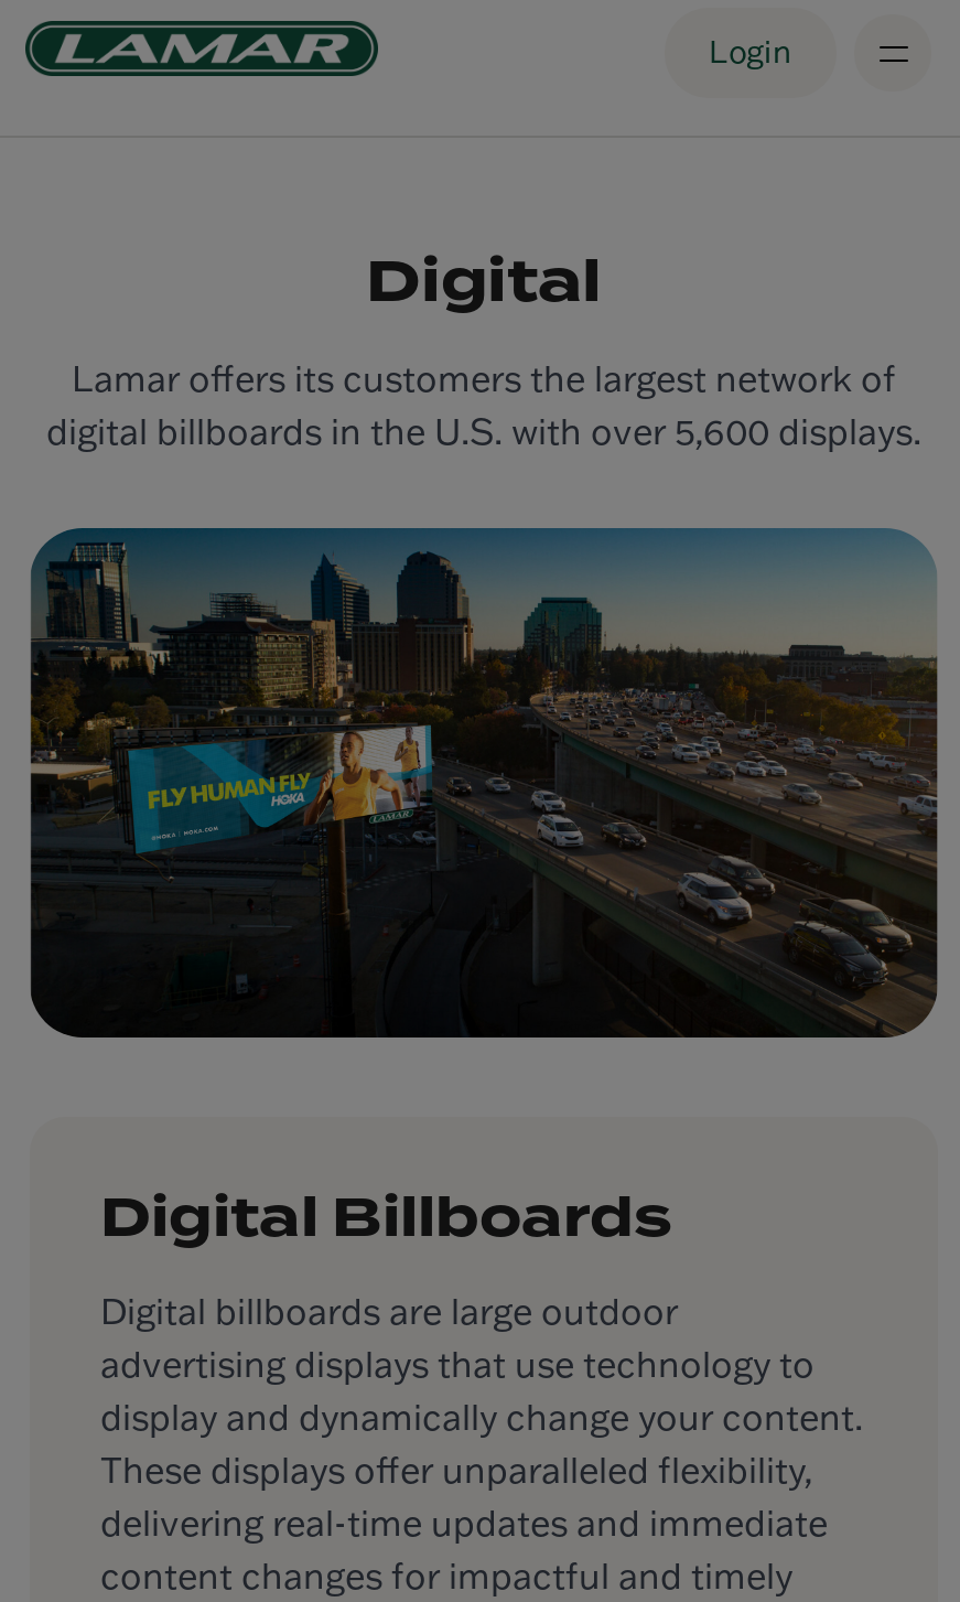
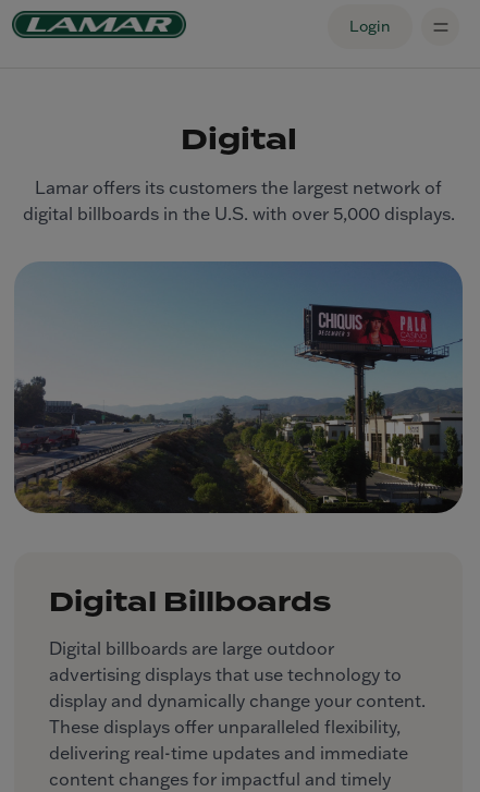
[46,409,921,453] digital billboards in the U.S. with over 5,600 displays. -> [22,203,454,224] digital billboards in the U.S. with over 5,000 displays.
[28,528,940,1040] [image] -> [14,261,464,514] [image]

